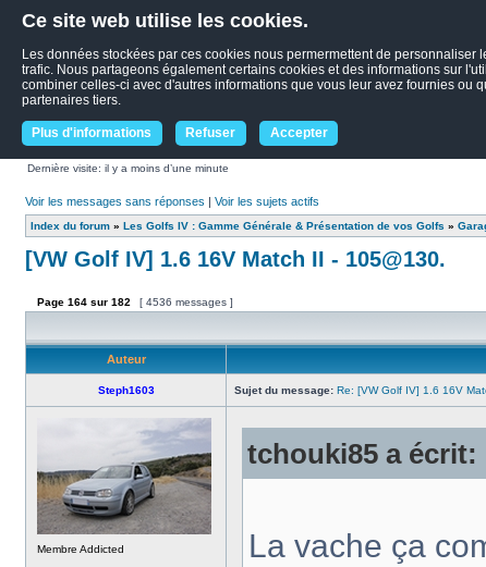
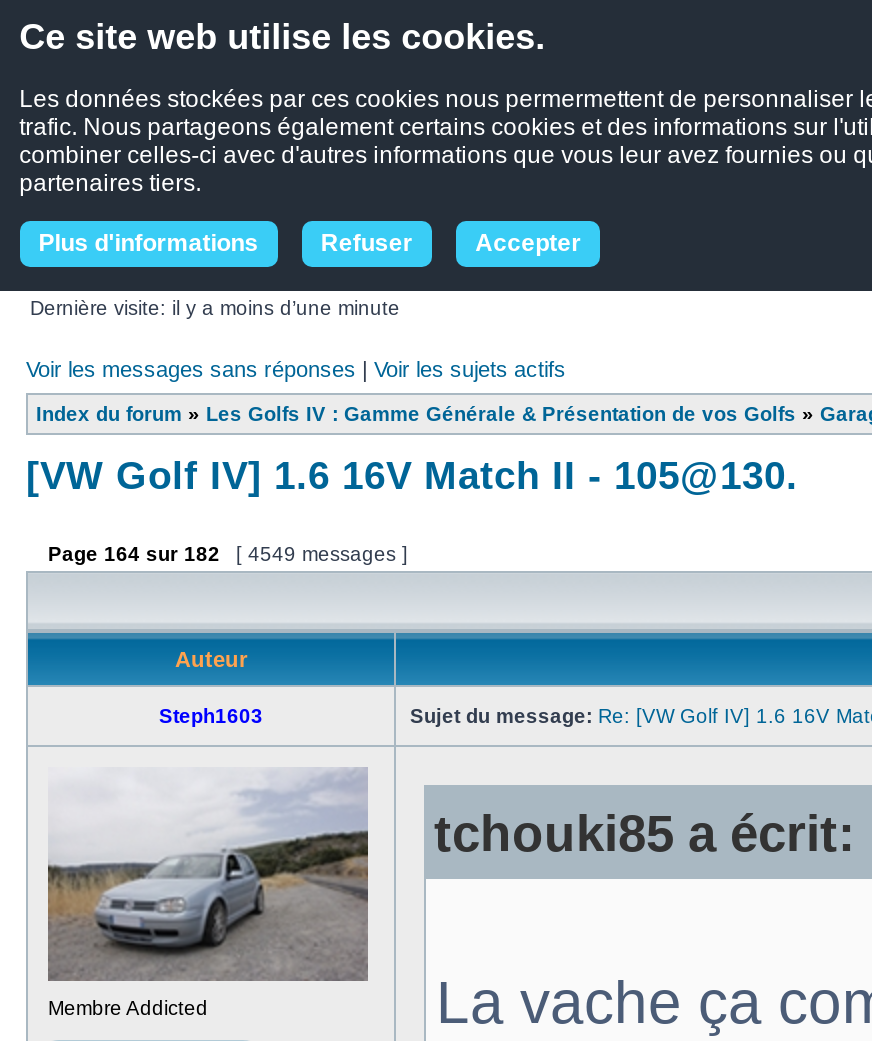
[34,296,236,308] Page 164 sur 182 [ 4536 messages ] -> [42,543,414,565] Page 164 sur 182 [ 4549 messages ]

